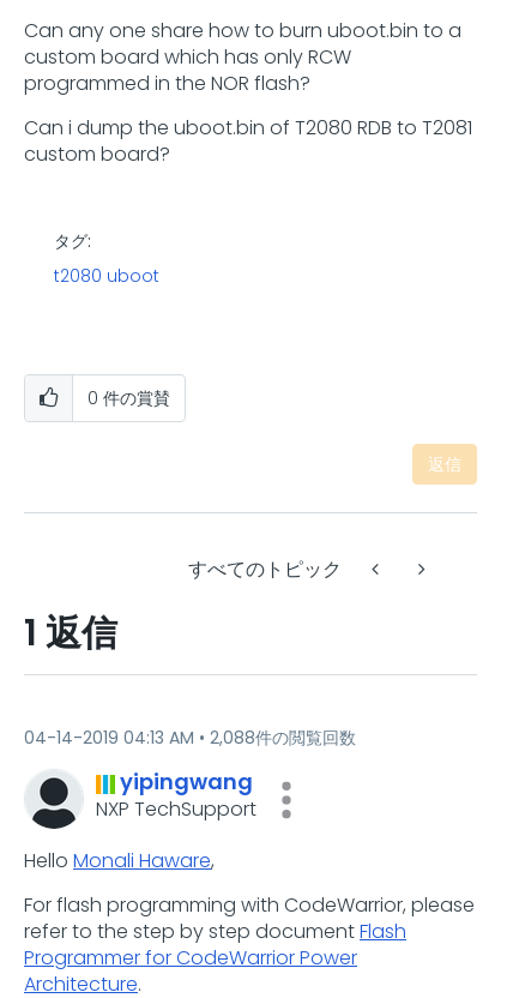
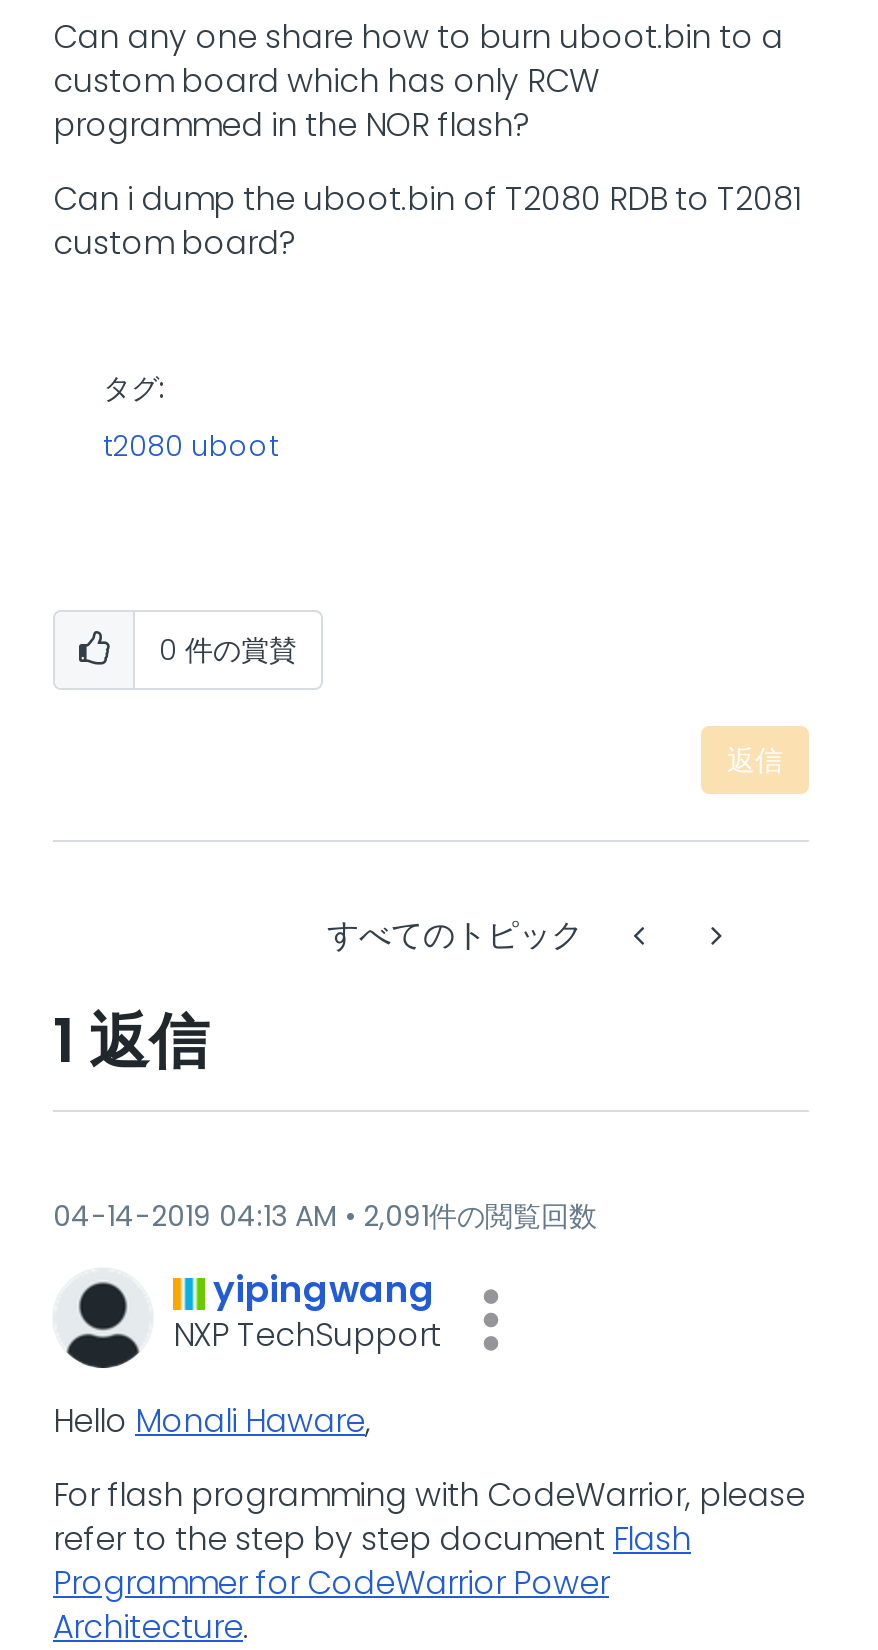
[210,726,356,750] 2,088件の閲覧回数 -> [363,1196,597,1236] 2,091件の閲覧回数

